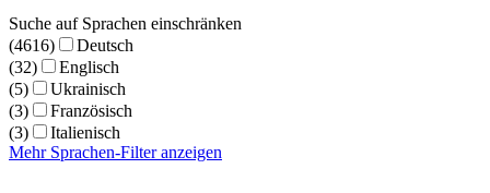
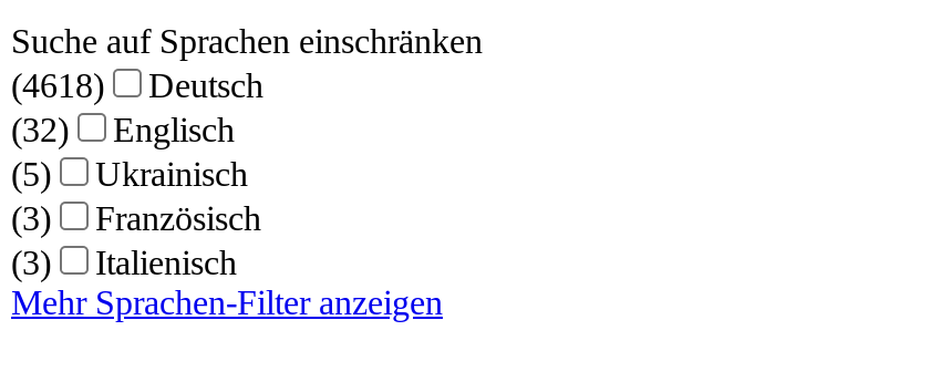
[9,36,133,55] (4616) Deutsch -> [11,67,263,105] (4618) Deutsch

